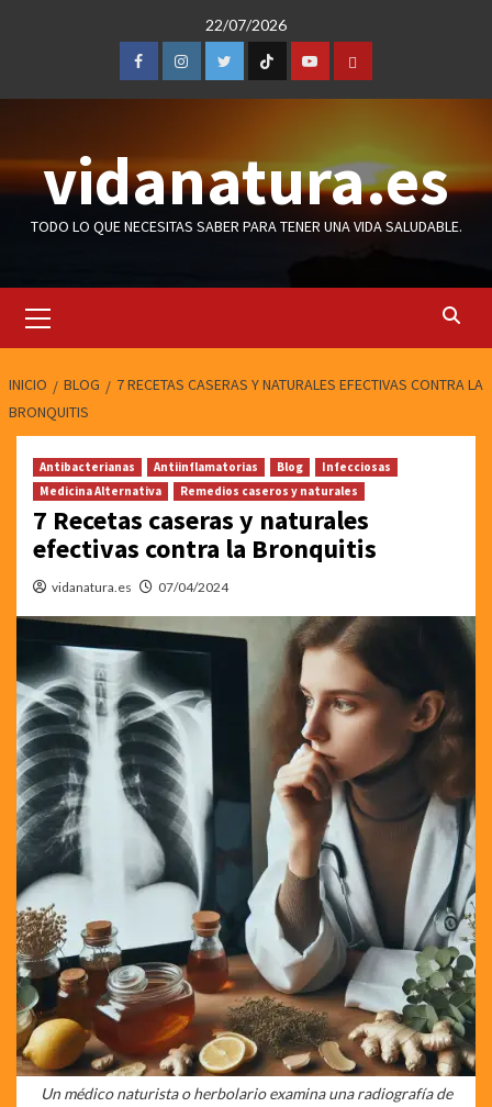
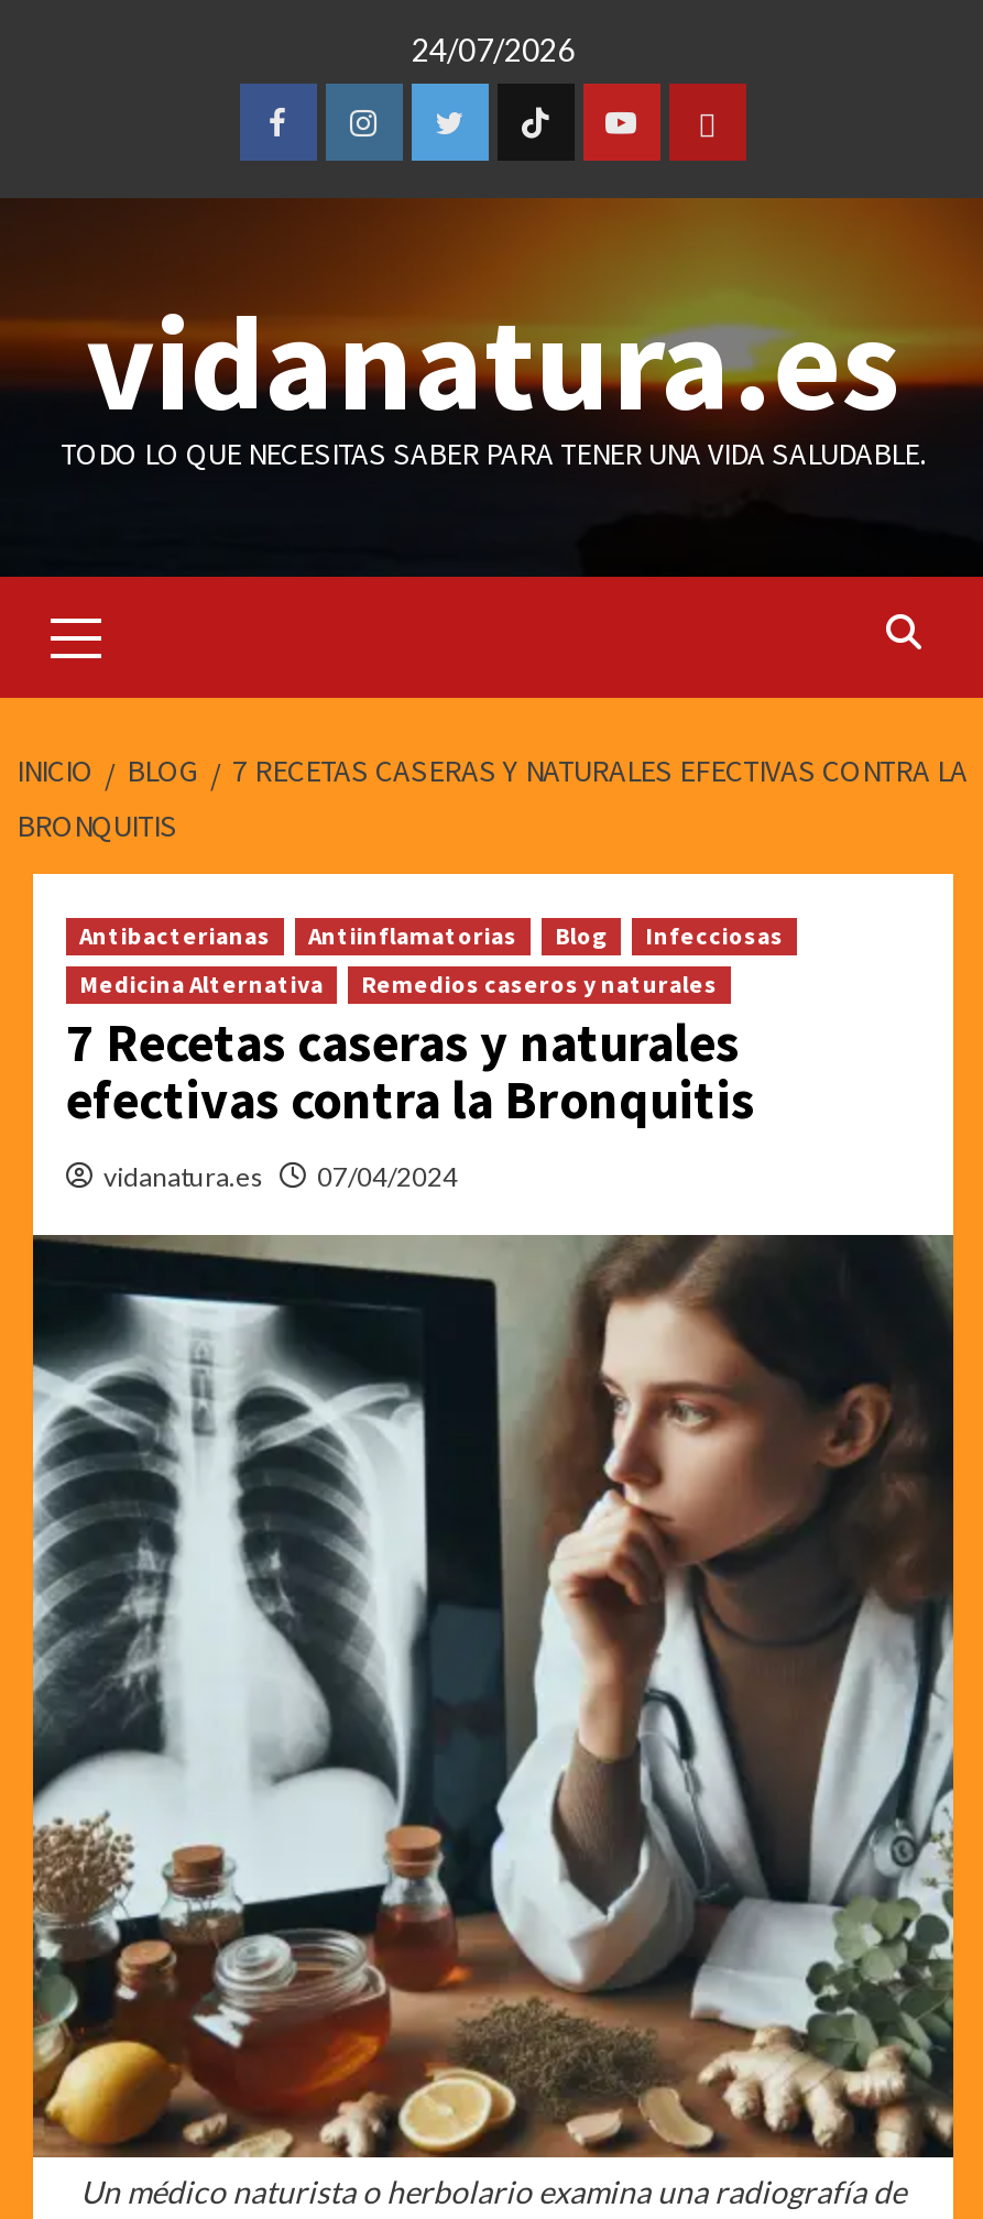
[205,15,287,34] 22/07/2026 -> [412,31,575,68] 24/07/2026

